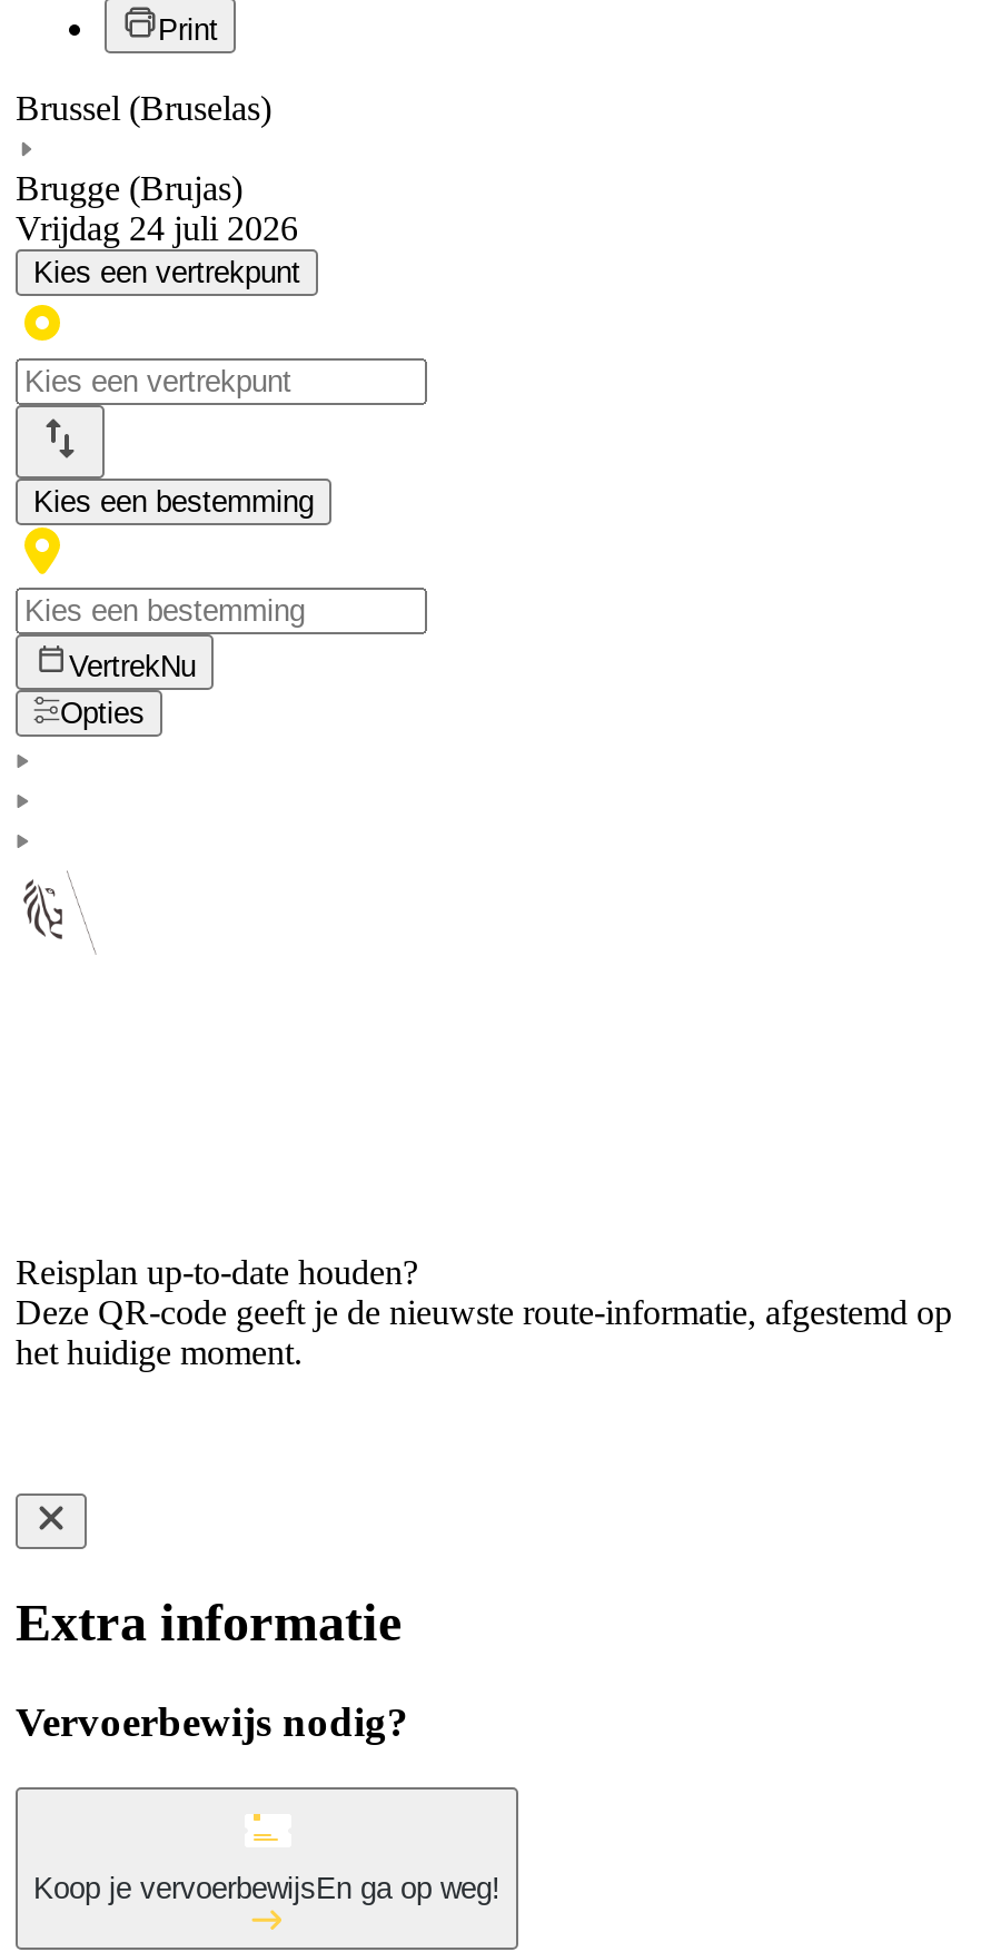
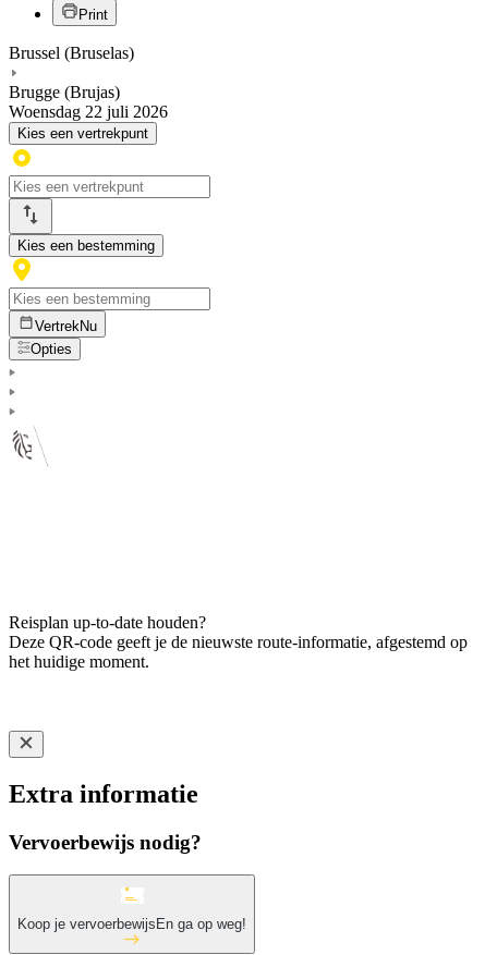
[16,209,298,247] Vrijdag 24 juli 2026 -> [9,102,168,121] Woensdag 22 juli 2026

